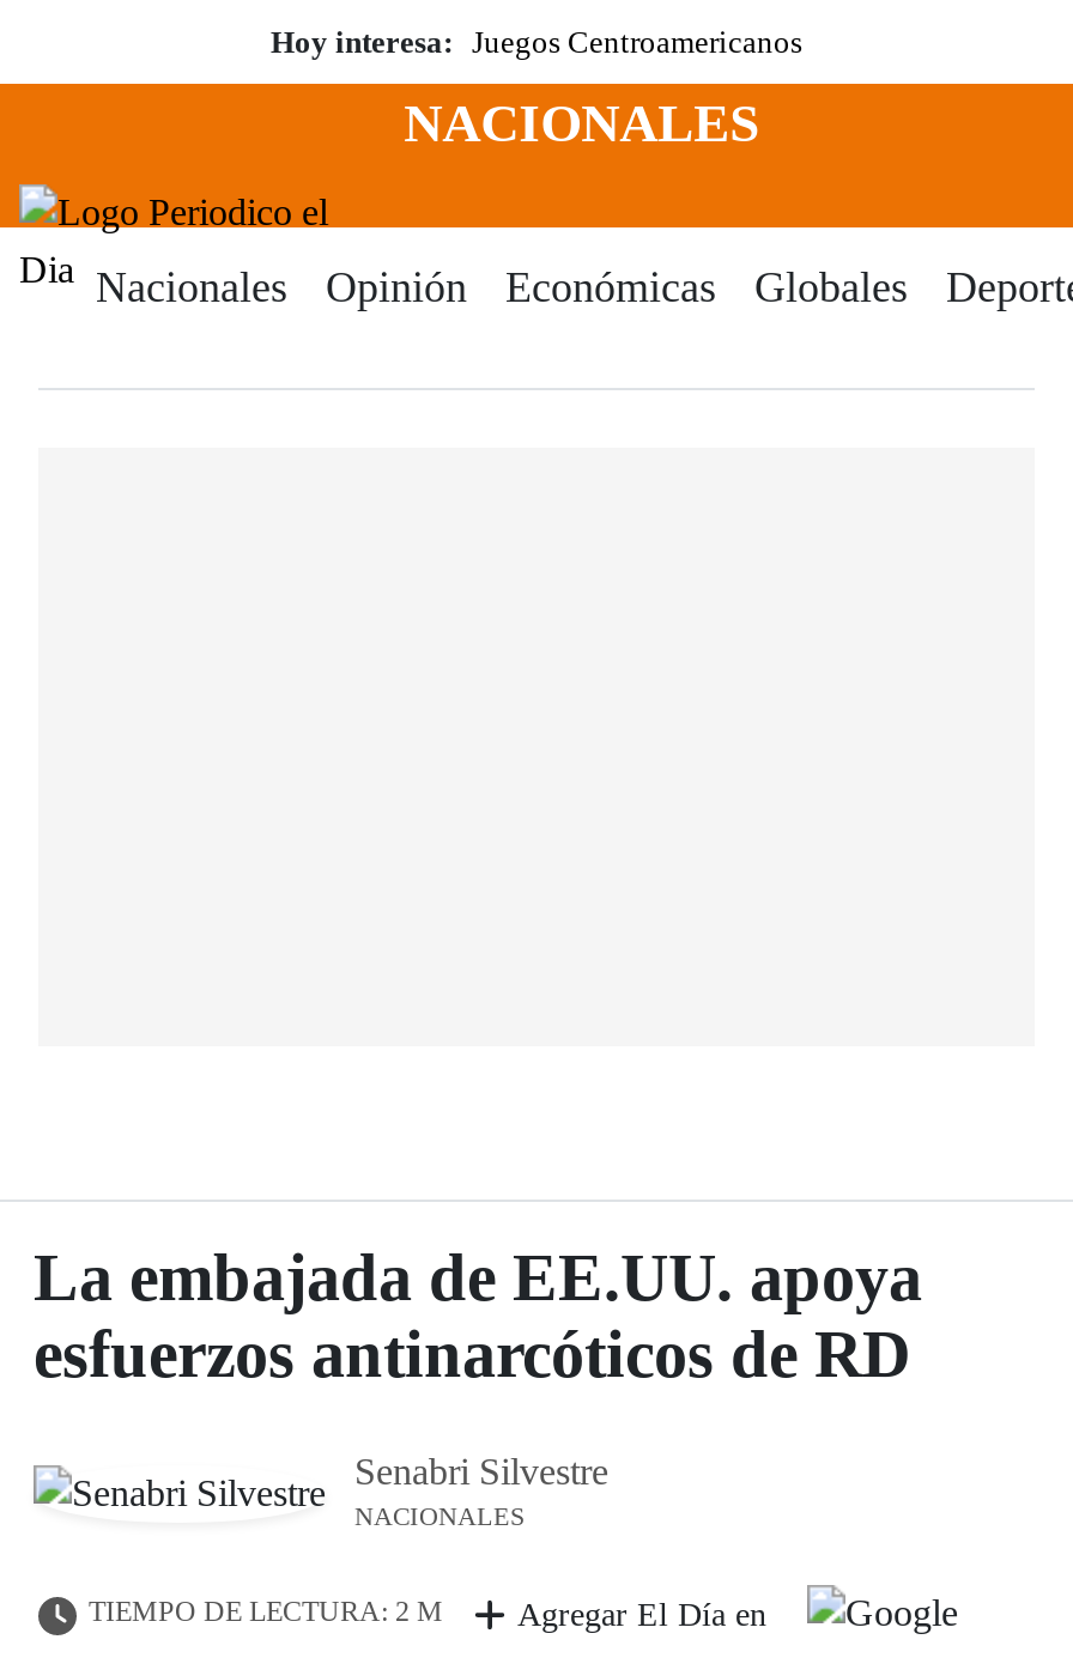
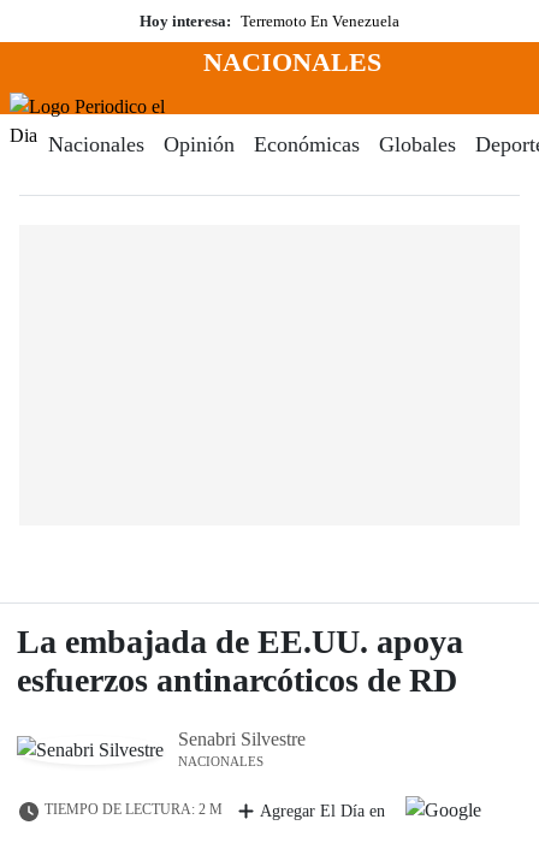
[271,24,802,60] Hoy interesa: Juegos Centroamericanos -> [140,12,399,30] Hoy interesa: Terremoto En Venezuela

